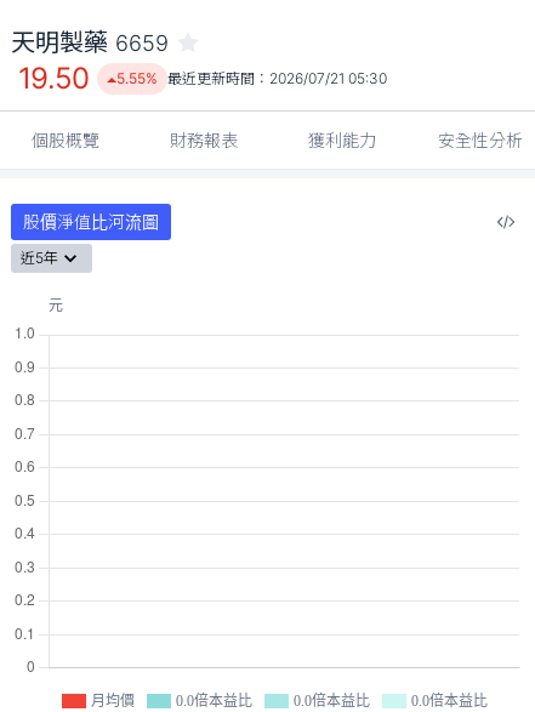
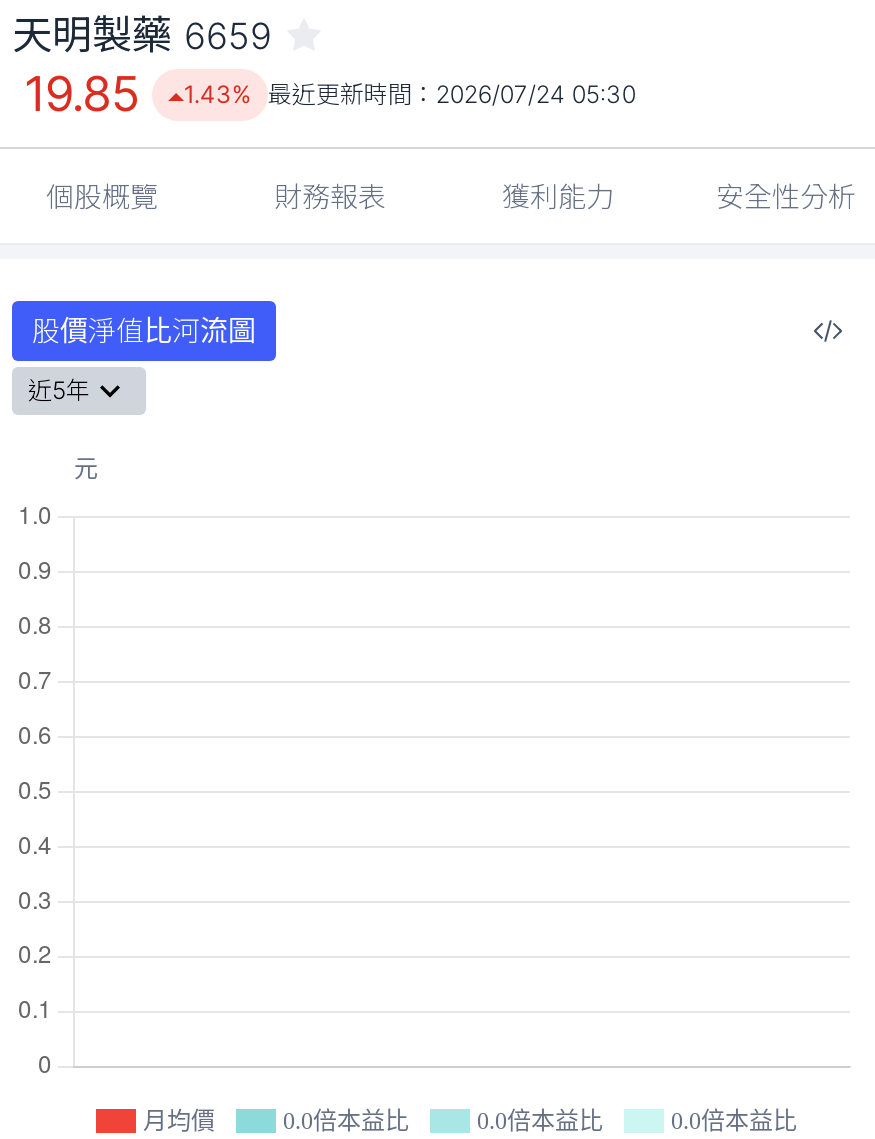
[18,61,90,96] 19.50 -> [24,65,140,123] 19.85
[116,69,387,87] 5.55% 最近更新時間：2026/07/21 05:30 -> [184,79,636,109] 1.43% 最近更新時間：2026/07/24 05:30

